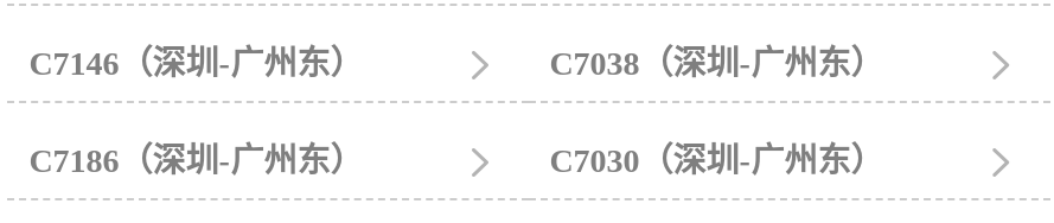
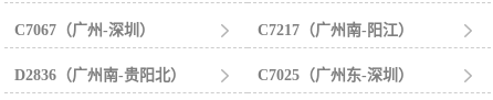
[29,46,363,81] C7146（深圳-广州东） -> [15,22,155,38] C7067（广州-深圳）
[550,46,884,81] C7038（深圳-广州东） -> [257,22,413,38] C7217（广州南-阳江）
[29,143,363,179] C7186（深圳-广州东） -> [15,67,186,83] D2836（广州南-贵阳北）
[550,143,884,179] C7030（深圳-广州东） -> [257,67,413,83] C7025（广州东-深圳）

